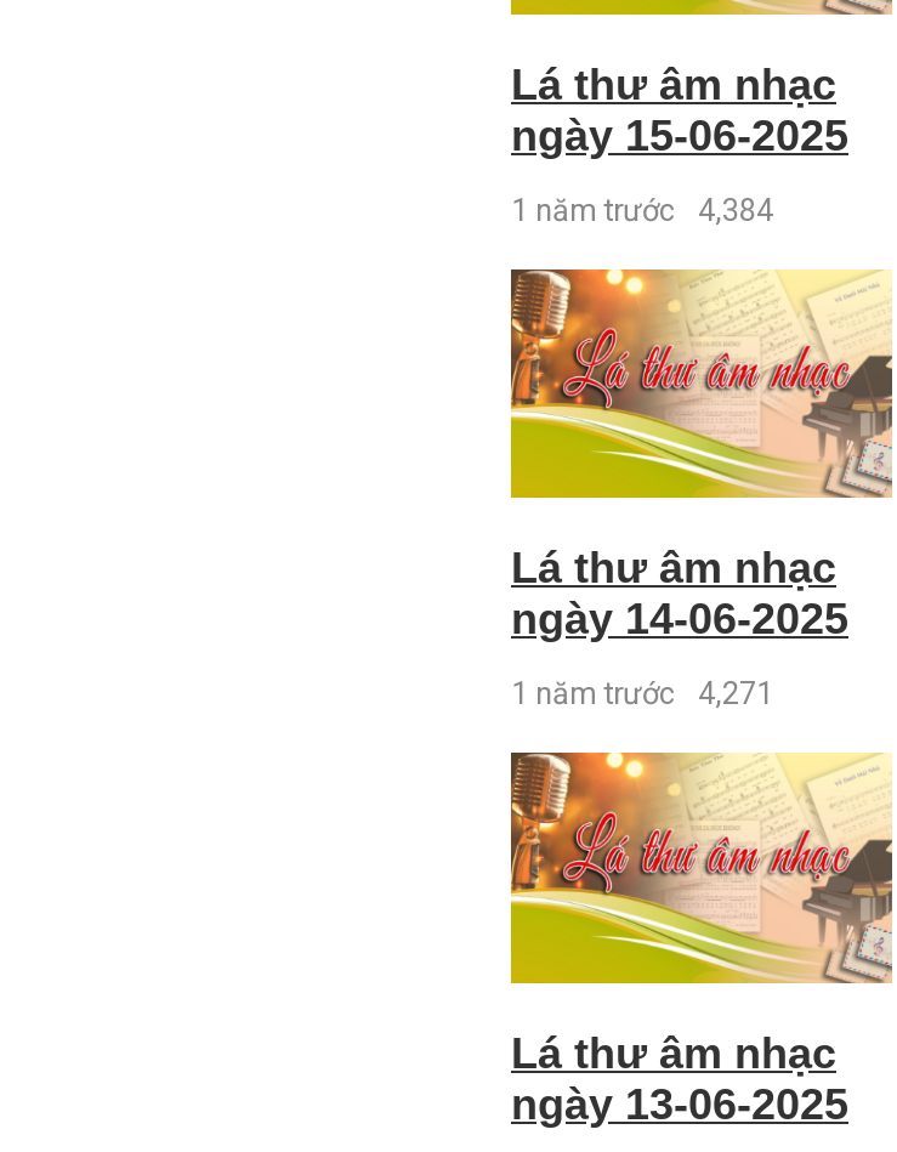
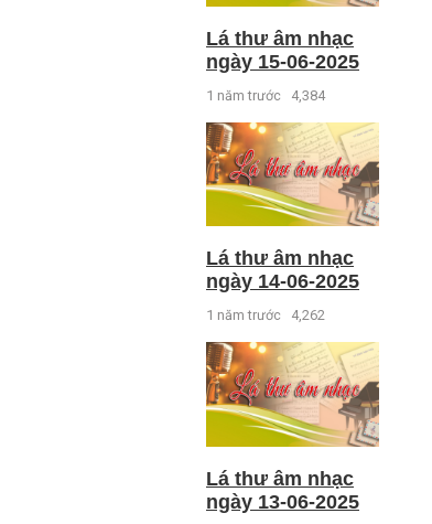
[511,676,773,713] 1 năm trước 4,271 -> [206,307,325,324] 1 năm trước 4,262

